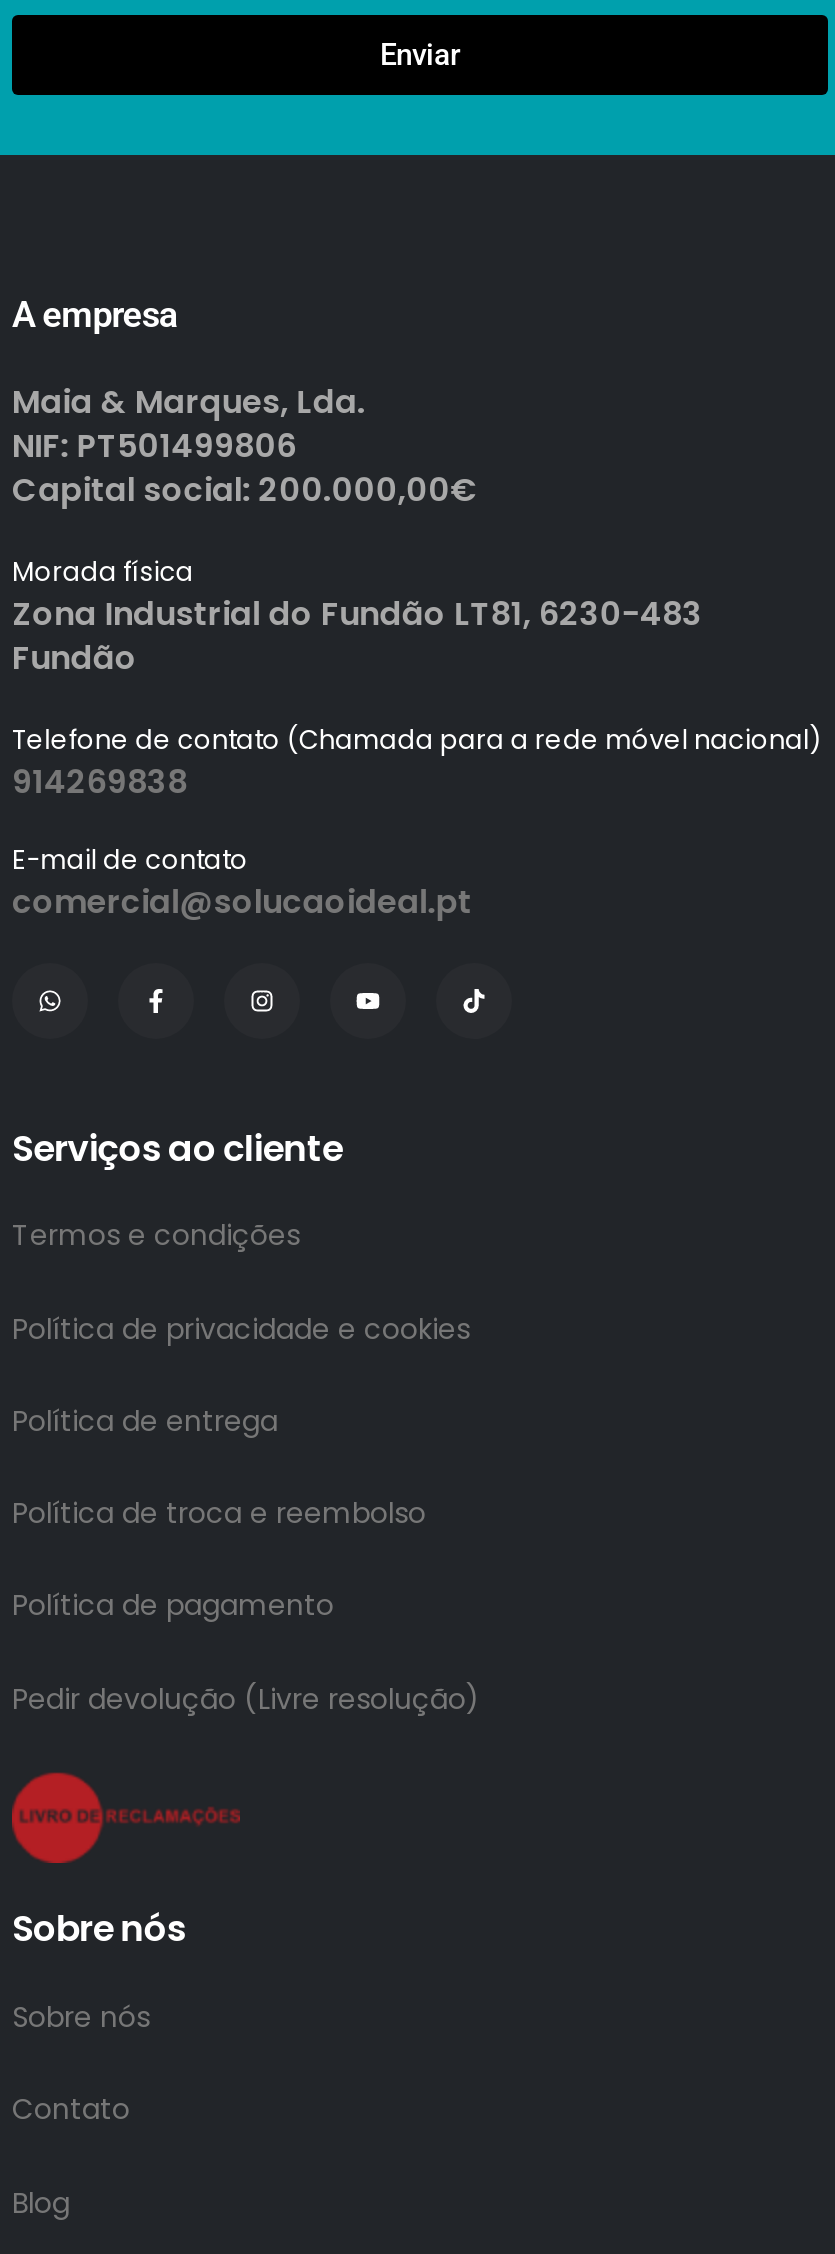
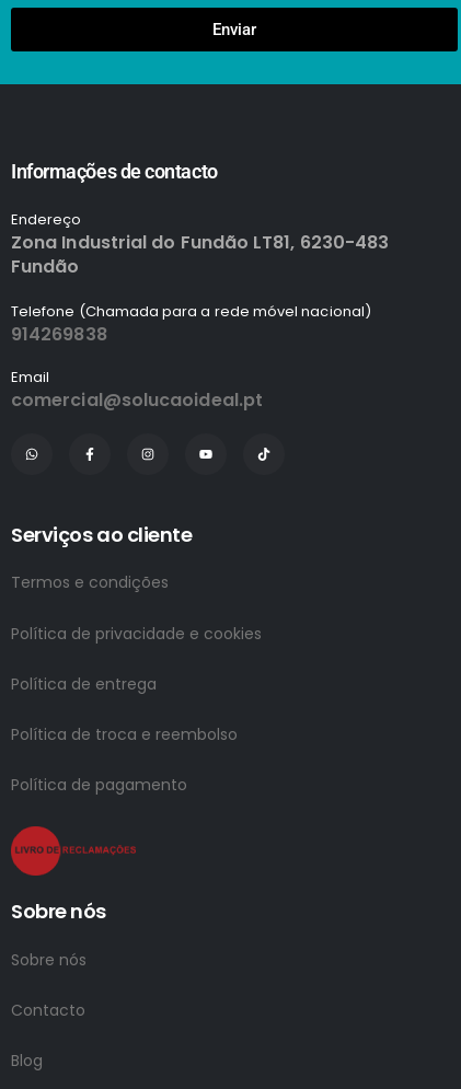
[12,293,478,591] A empresa | Maia & Marques, Lda. | NIF: PT501499806 | Capital social: 200.000,00€ | Morada física -> [11,160,218,230] Informações de contacto | Endereço
[12,721,821,759] Telefone de contato (Chamada para a rede móvel nacional) -> [11,301,371,322] Telefone (Chamada para a rede móvel nacional)
[12,841,248,879] E-mail de contato -> [11,367,50,387] Email
[12,1678,480,1718] Pedir devolução (Livre resolução) -> none
[12,2090,130,2130] Contato -> [11,999,85,1021] Contacto

